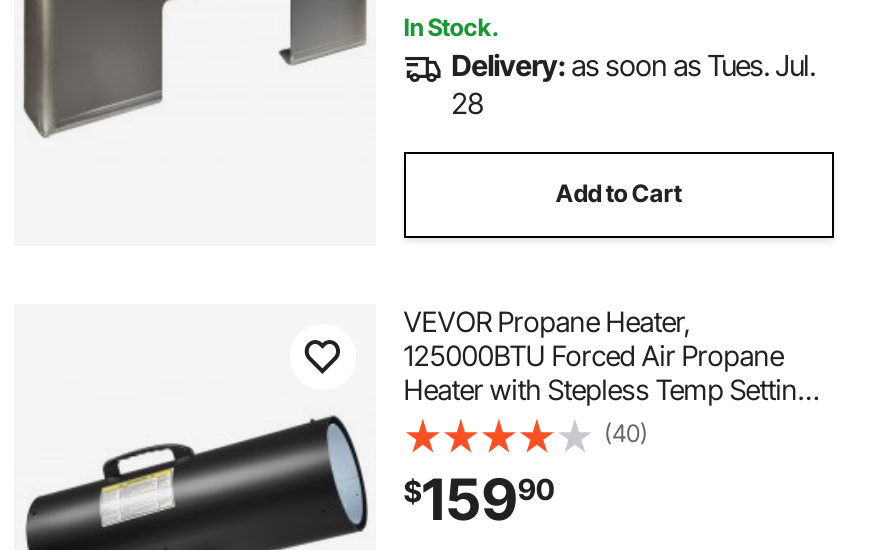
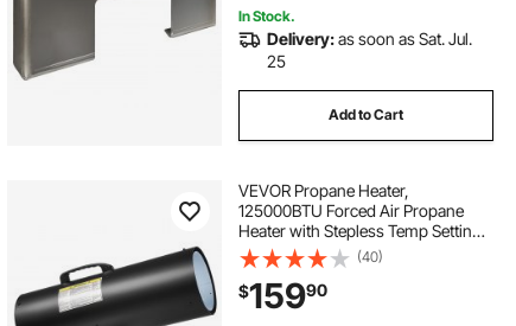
[451,48,815,82] Delivery: as soon as Tues. Jul. -> [267,29,472,49] Delivery: as soon as Sat. Jul.
[451,86,483,120] 28 -> [267,51,286,71] 25

